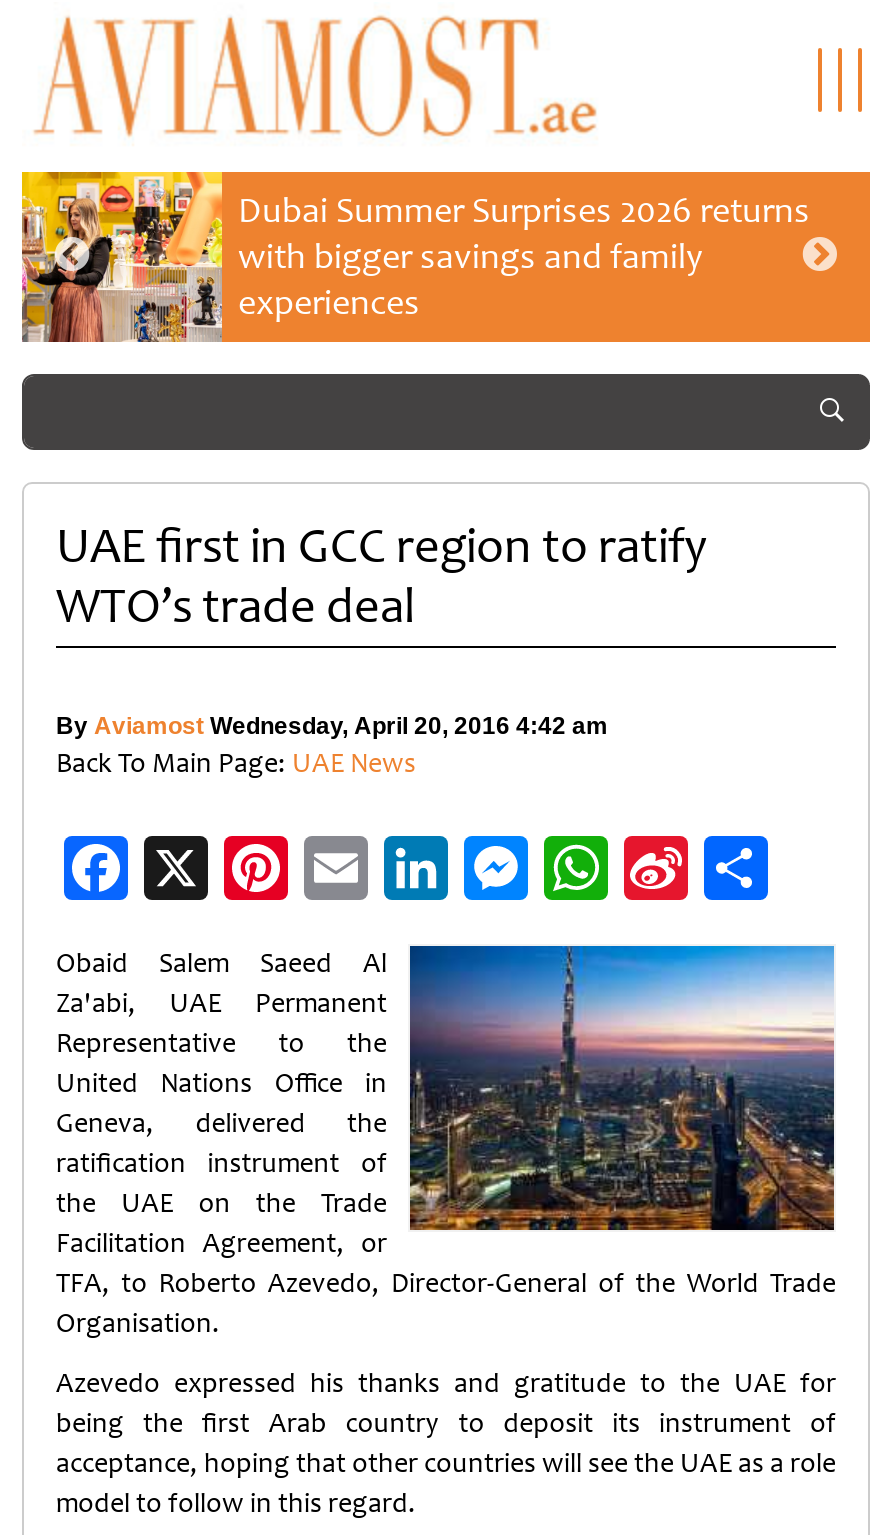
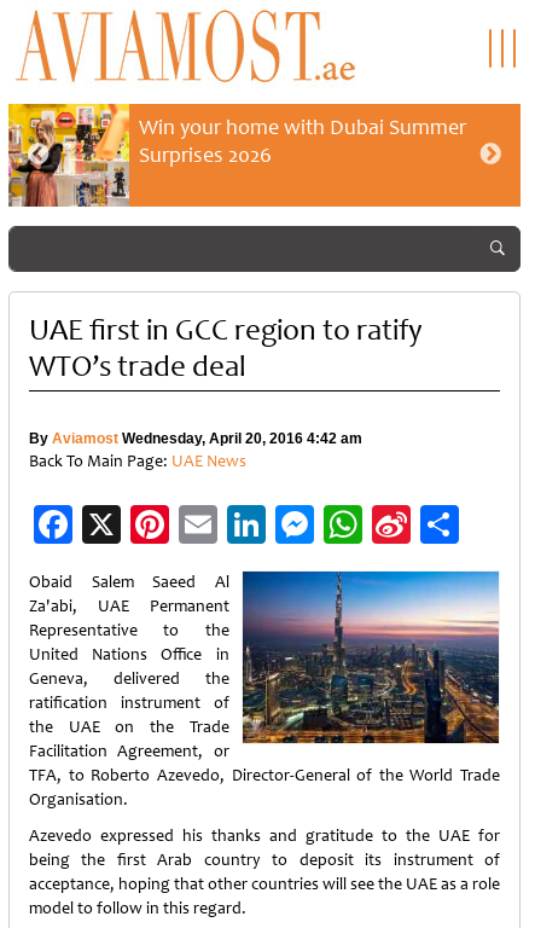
[238,188,810,324] Dubai Summer Surprises 2026 returns | with bigger savings and family | experiences -> [139,114,466,168] Win your home with Dubai Summer | Surprises 2026

